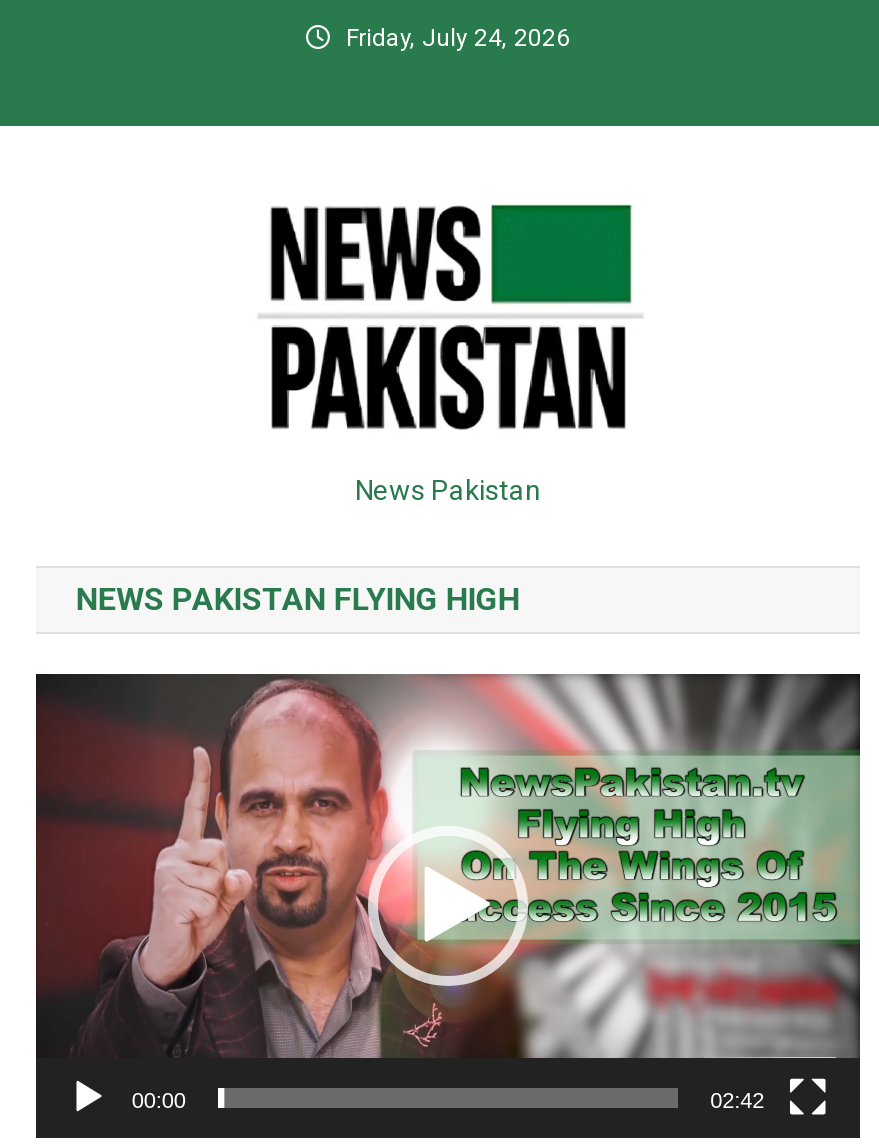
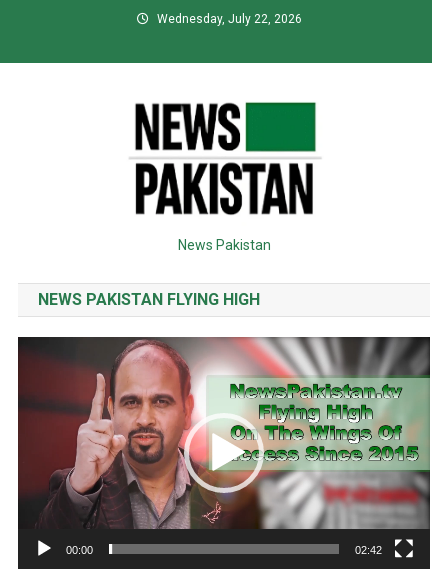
[346,24,570,52] Friday, July 24, 2026 -> [156,12,301,26] Wednesday, July 22, 2026

